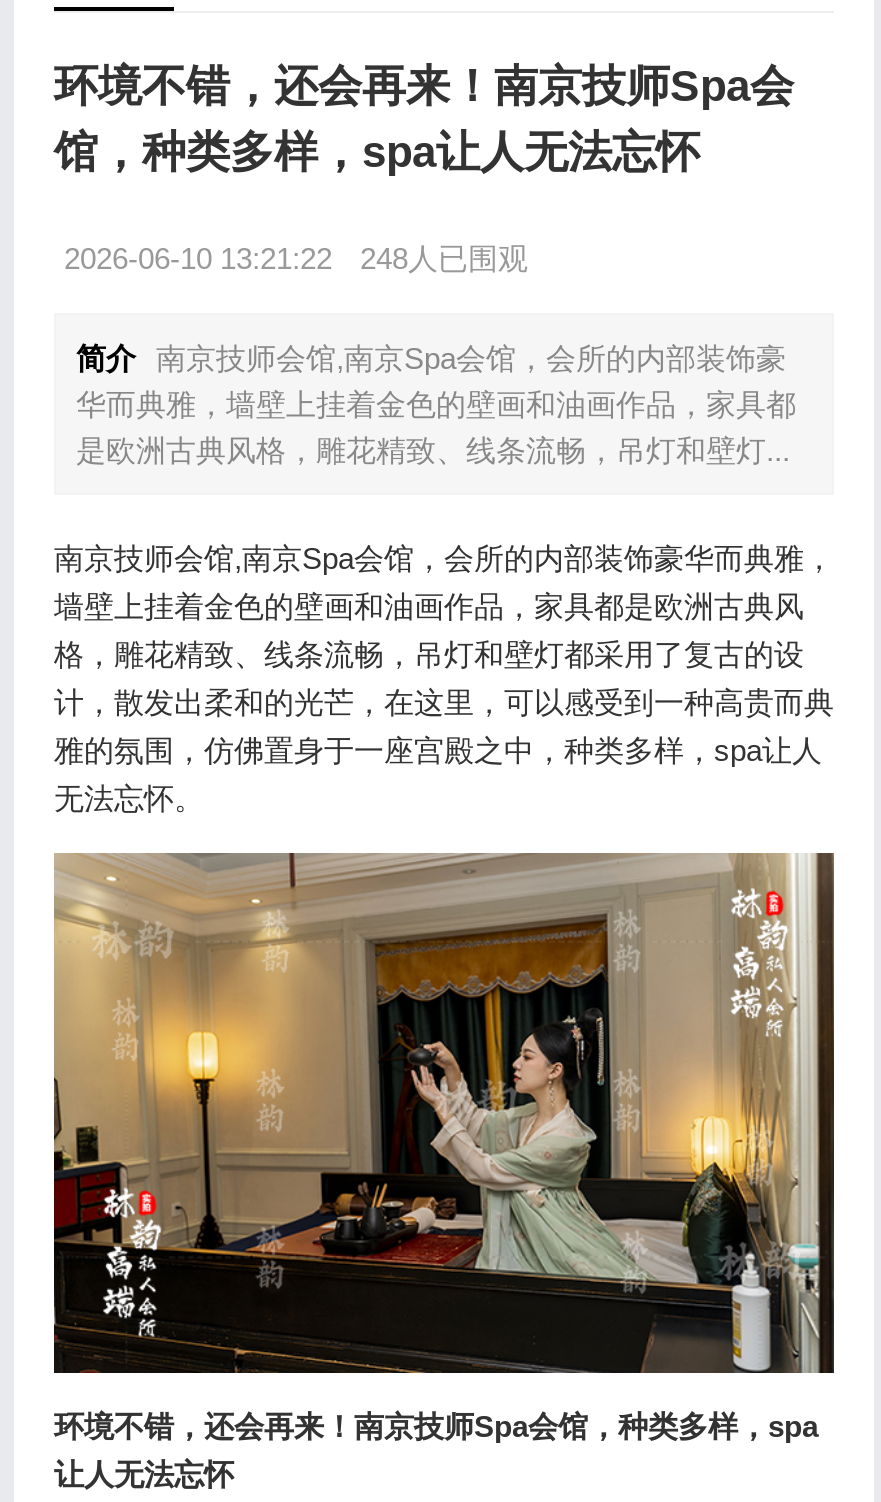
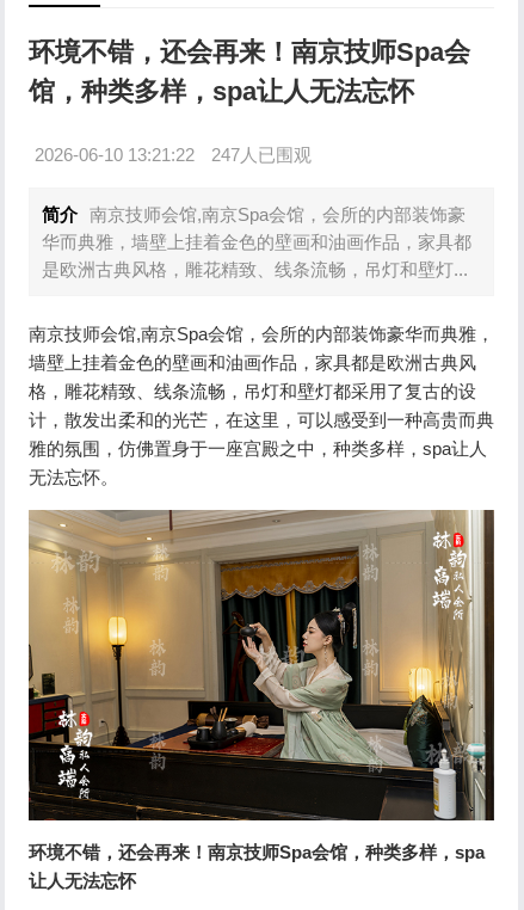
[64,241,528,275] 2026-06-10 13:21:22 248人已围观 -> [35,145,312,165] 2026-06-10 13:21:22 247人已围观

